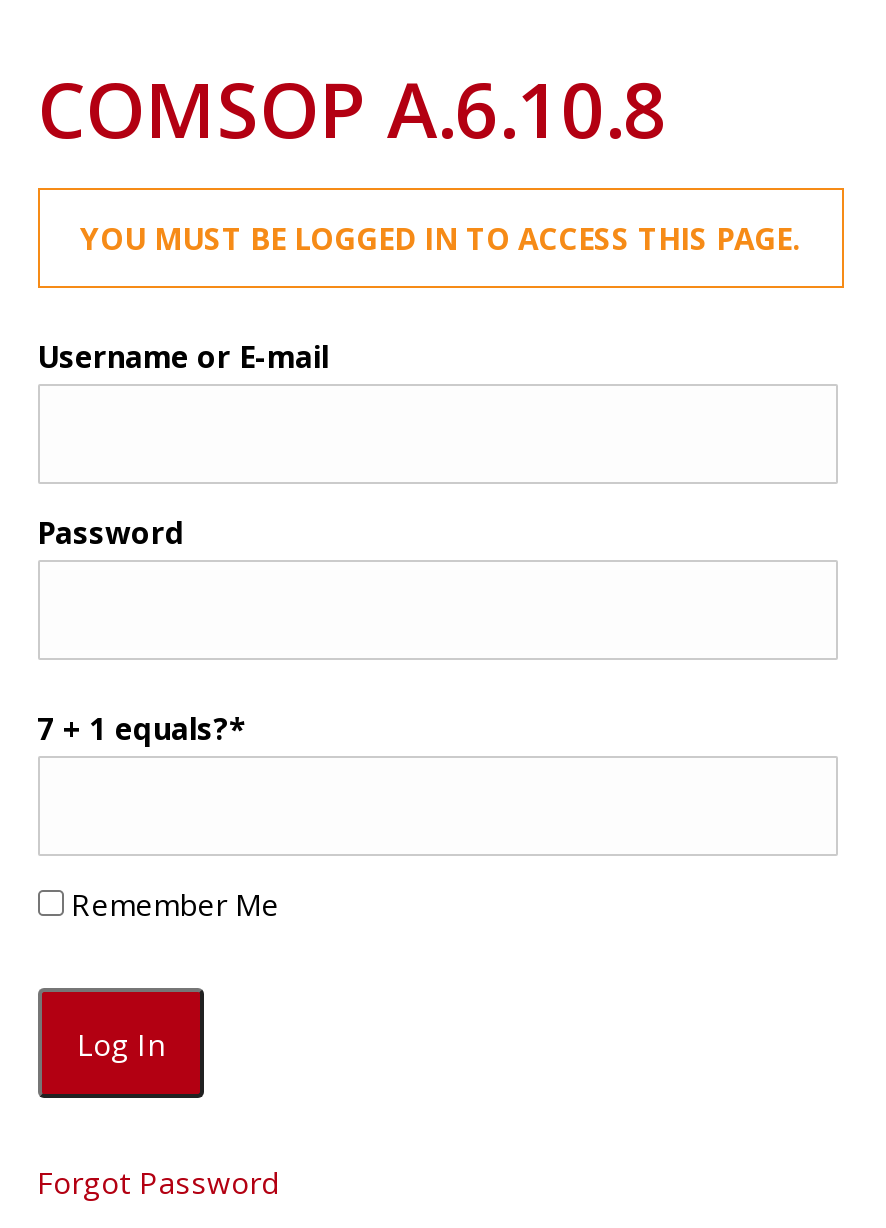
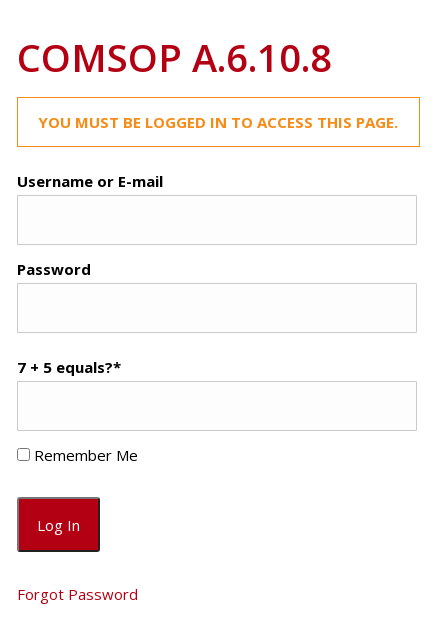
[37,708,245,748] 7 + 1 equals?* -> [16,357,120,377] 7 + 5 equals?*

